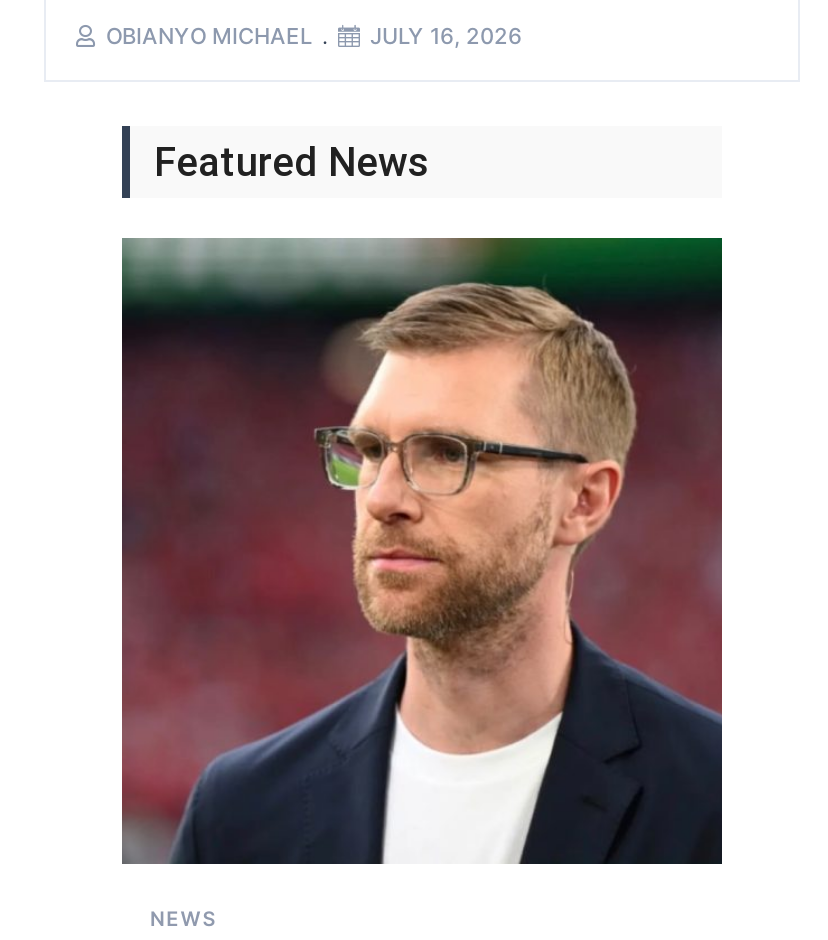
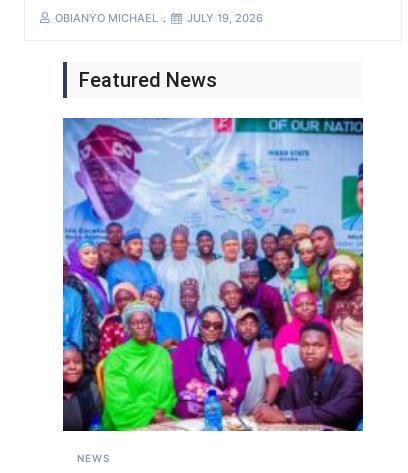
[370,21,522,49] JULY 16, 2026 -> [187,11,263,25] JULY 19, 2026
[120,236,724,866] [image] -> [62,118,364,432] [image]

